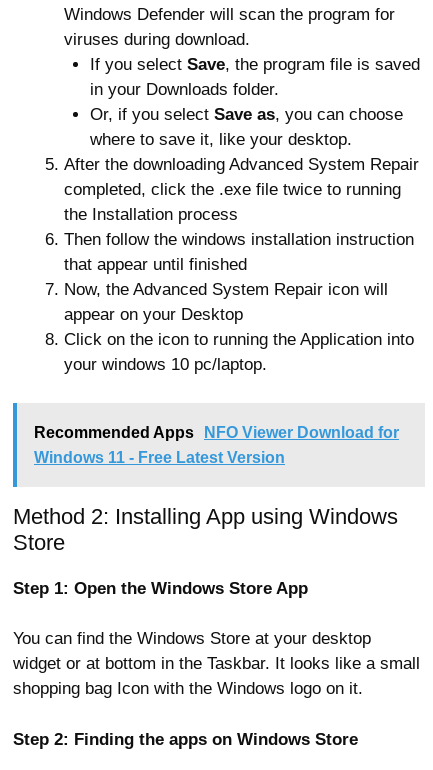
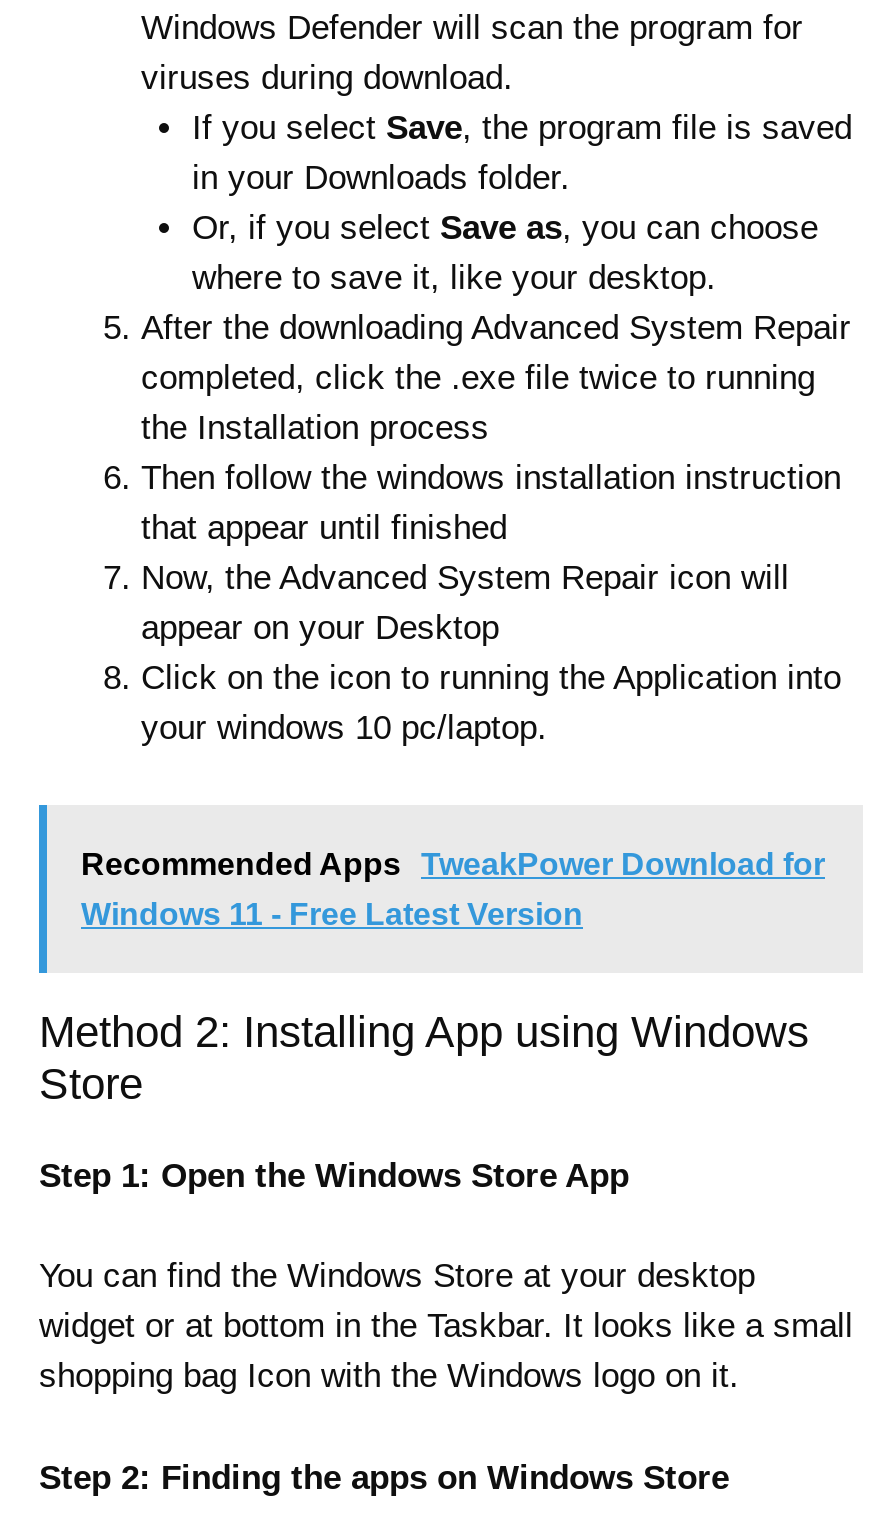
[34,423,399,440] Recommended Apps NFO Viewer Download for -> [81,846,825,880] Recommended Apps TweakPower Download for

